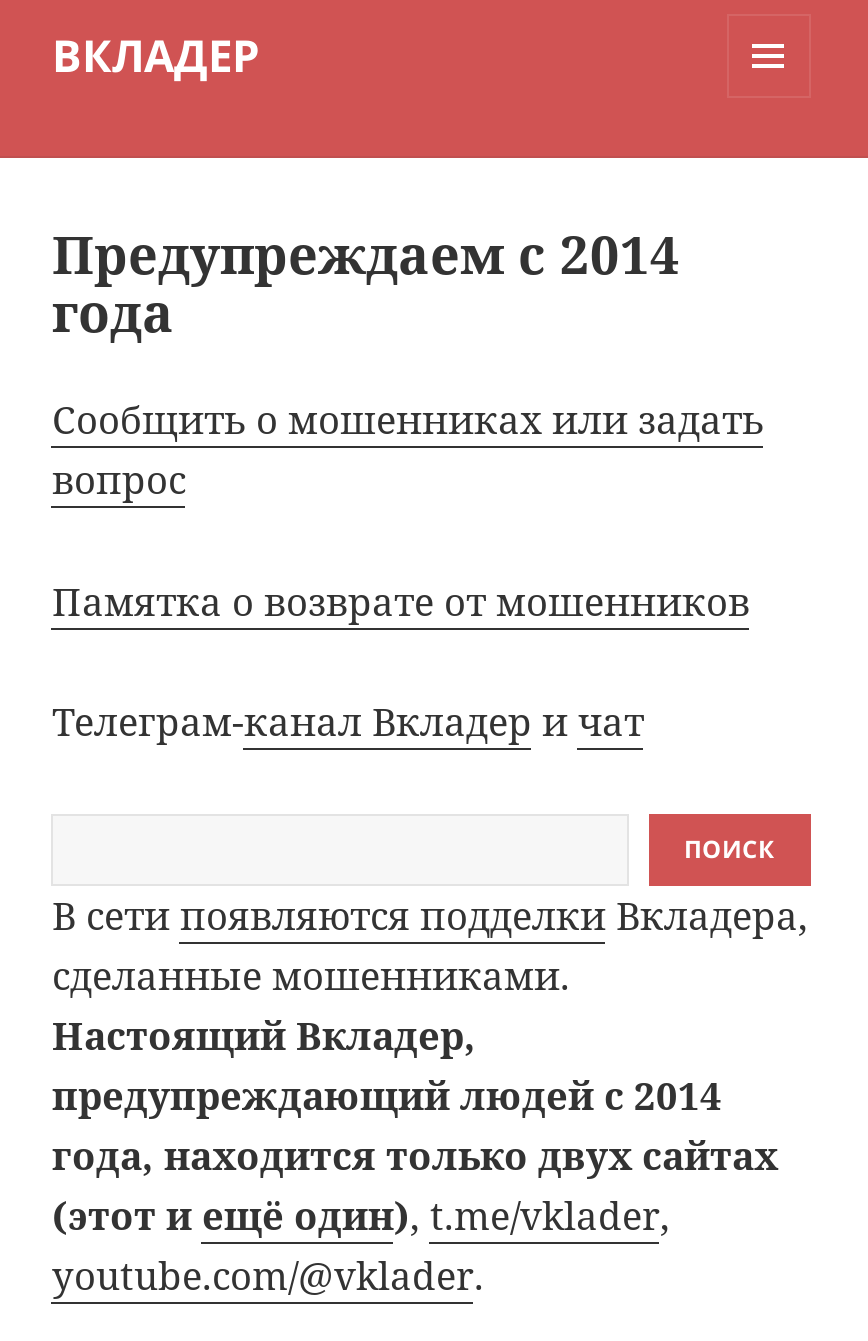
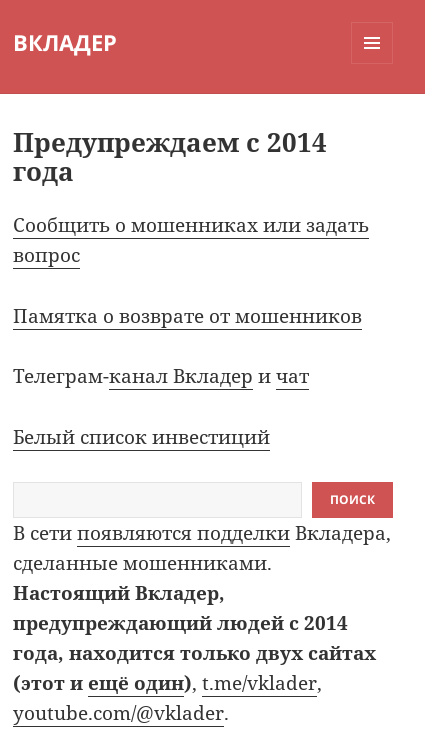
none -> [13,423,270,449] Белый список инвестиций

